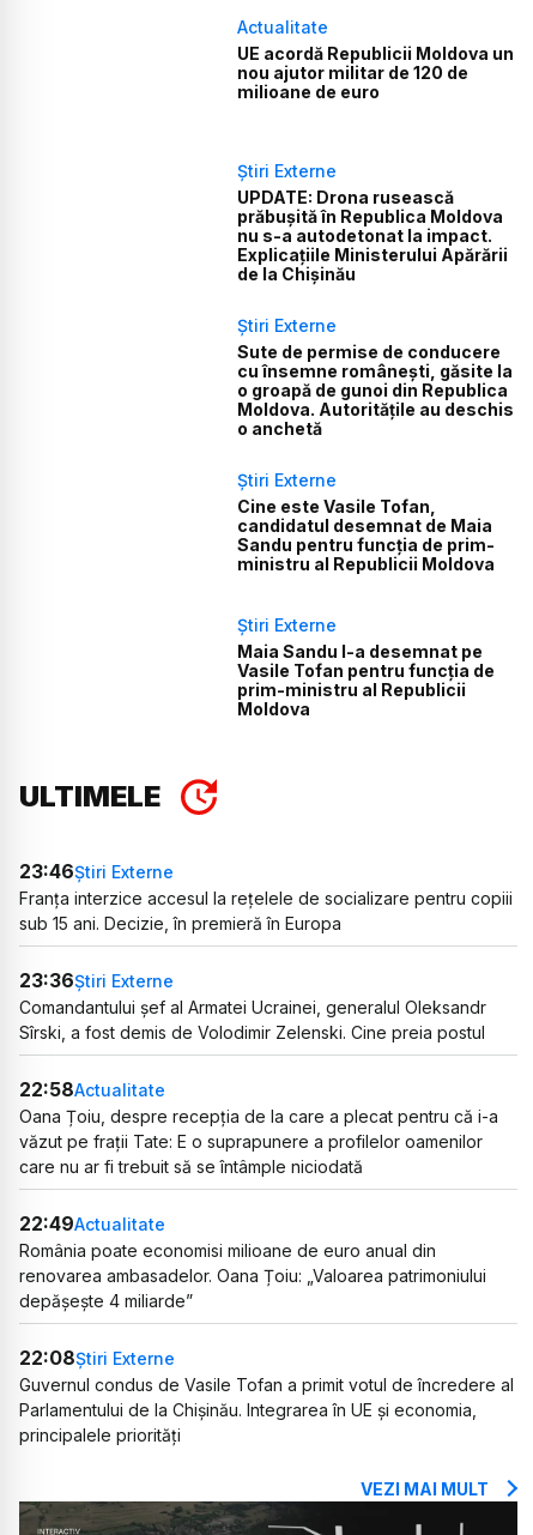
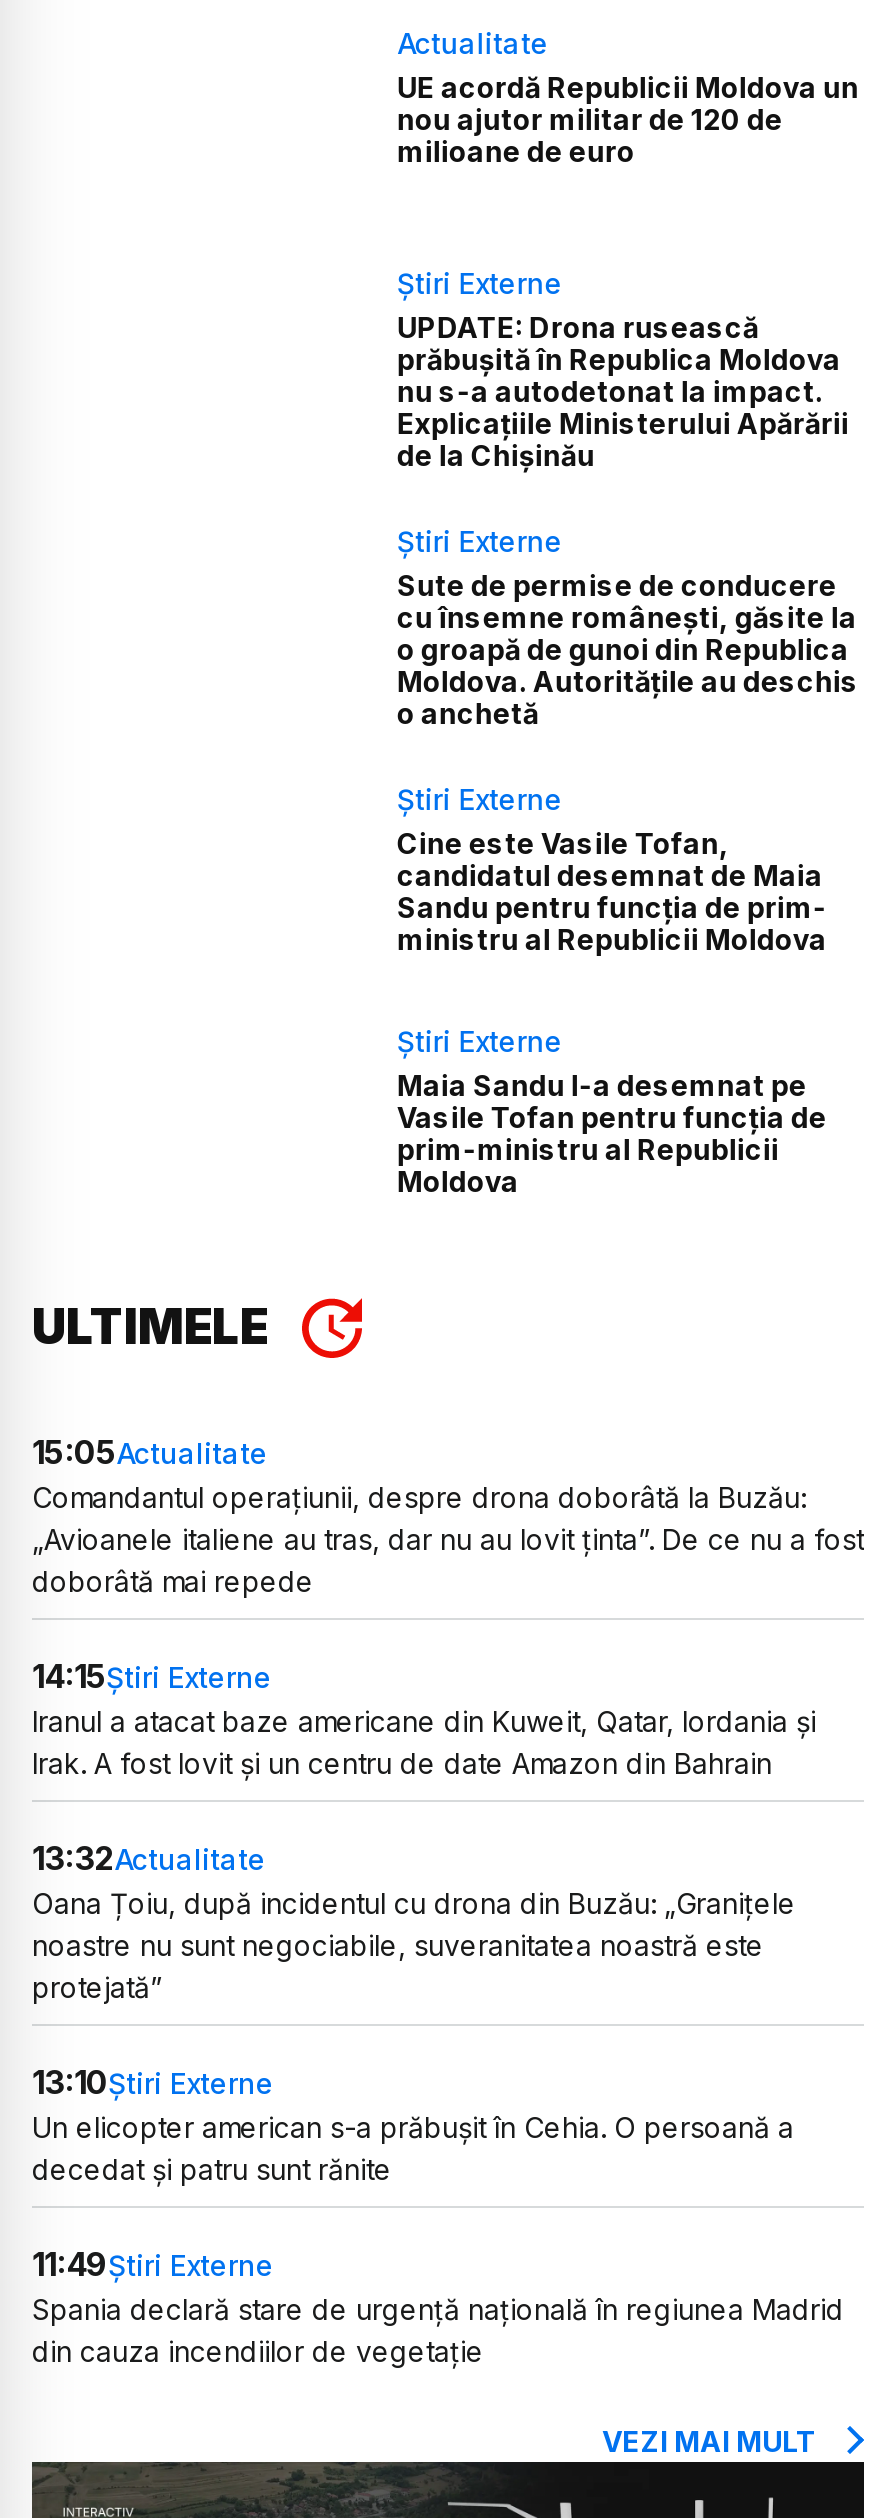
[19,859,513,934] 23:46Știri Externe | Franța interzice accesul la rețelele de socializare pentru copiii | sub 15 ani. Decizie, în premieră în Europa -> [32,1432,864,1598] 15:05Actualitate | Comandantul operațiunii, despre drona doborâtă la Buzău: | „Avioanele italiene au tras, dar nu au lovit ținta”. De ce nu a fost | doborâtă mai repede
[19,968,486,1043] 23:36Știri Externe | Comandantului șef al Armatei Ucrainei, generalul Oleksandr | Sîrski, a fost demis de Volodimir Zelenski. Cine preia postul -> [32,1656,816,1780] 14:15Știri Externe | Iranul a atacat baze americane din Kuweit, Qatar, Iordania și | Irak. A fost lovit și un centru de date Amazon din Bahrain
[19,1077,498,1177] 22:58Actualitate | Oana Țoiu, despre recepția de la care a plecat pentru că i-a | văzut pe frații Tate: E o suprapunere a profilelor oamenilor | care nu ar fi trebuit să se întâmple niciodată -> [32,1838,796,2004] 13:32Actualitate | Oana Țoiu, după incidentul cu drona din Buzău: „Granițele | noastre nu sunt negociabile, suveranitatea noastră este | protejată”
[19,1212,486,1311] 22:49Actualitate | România poate economisi milioane de euro anual din | renovarea ambasadelor. Oana Țoiu: „Valoarea patrimoniului | depășește 4 miliarde” -> [32,2062,794,2186] 13:10Știri Externe | Un elicopter american s-a prăbușit în Cehia. O persoană a | decedat și patru sunt rănite
[19,1346,514,1445] 22:08Știri Externe | Guvernul condus de Vasile Tofan a primit votul de încredere al | Parlamentului de la Chișinău. Integrarea în UE și economia, | principalele priorități -> [32,2244,844,2368] 11:49Știri Externe | Spania declară stare de urgență națională în regiunea Madrid | din cauza incendiilor de vegetație

